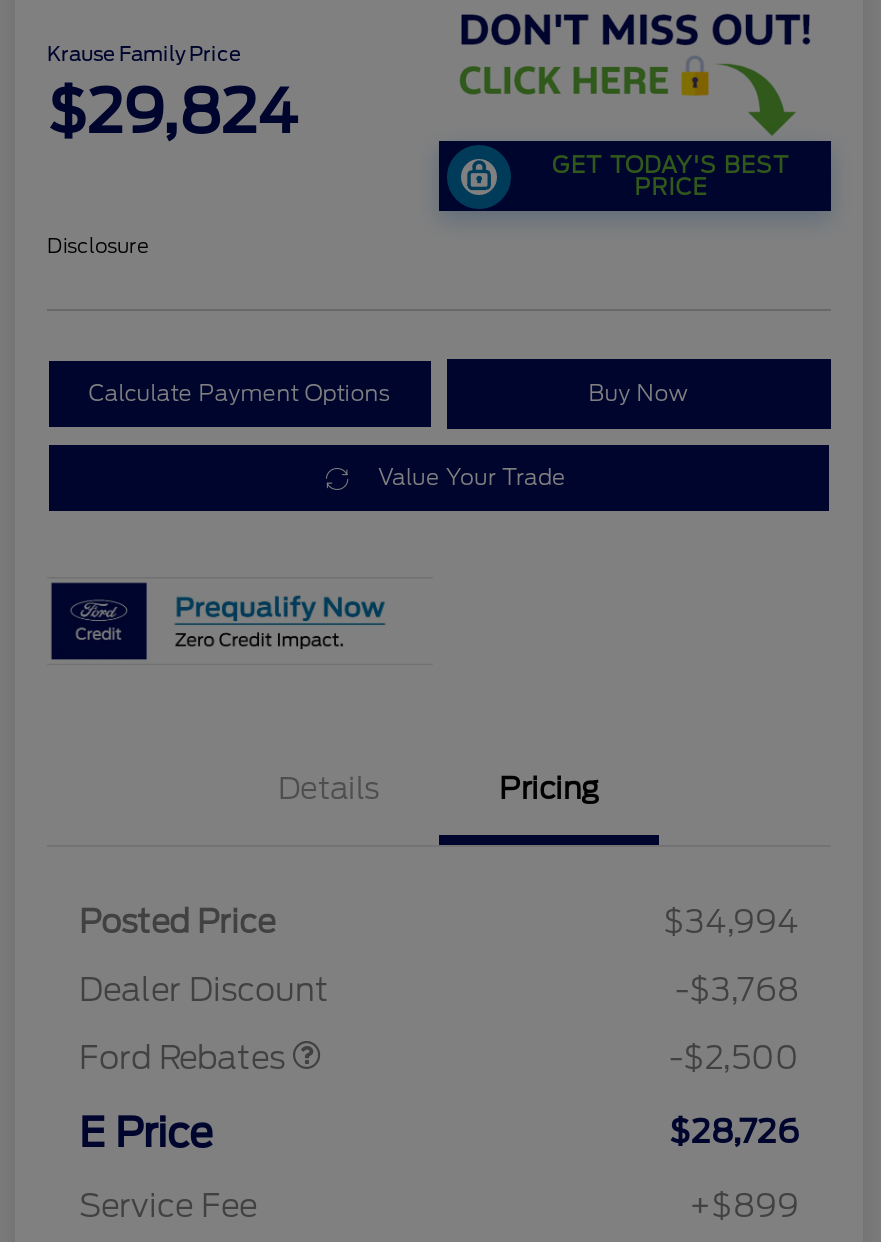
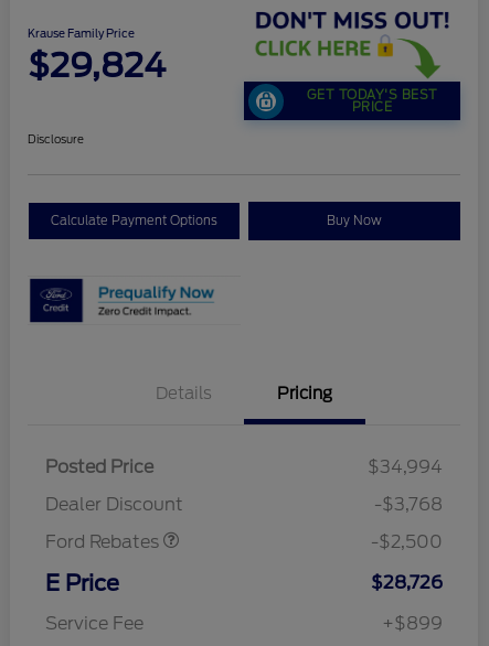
[378,463,566,491] Value Your Trade -> none

